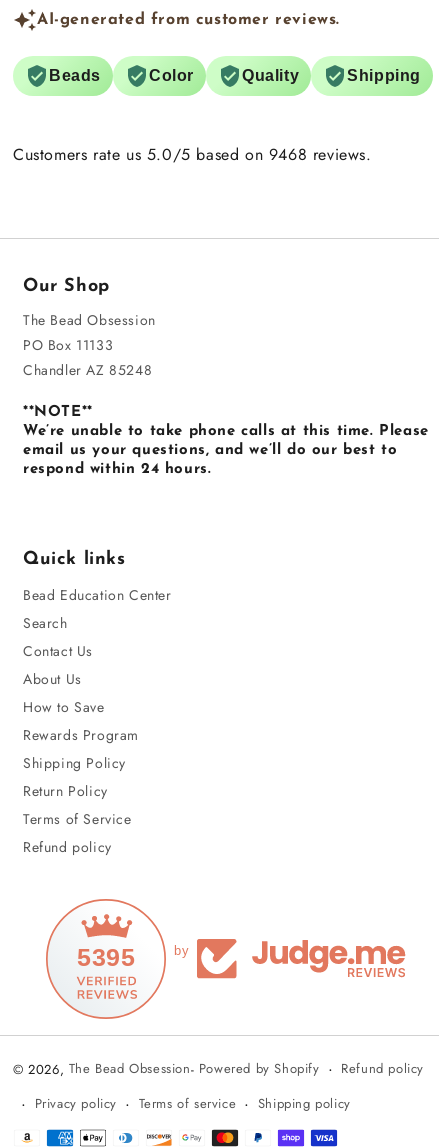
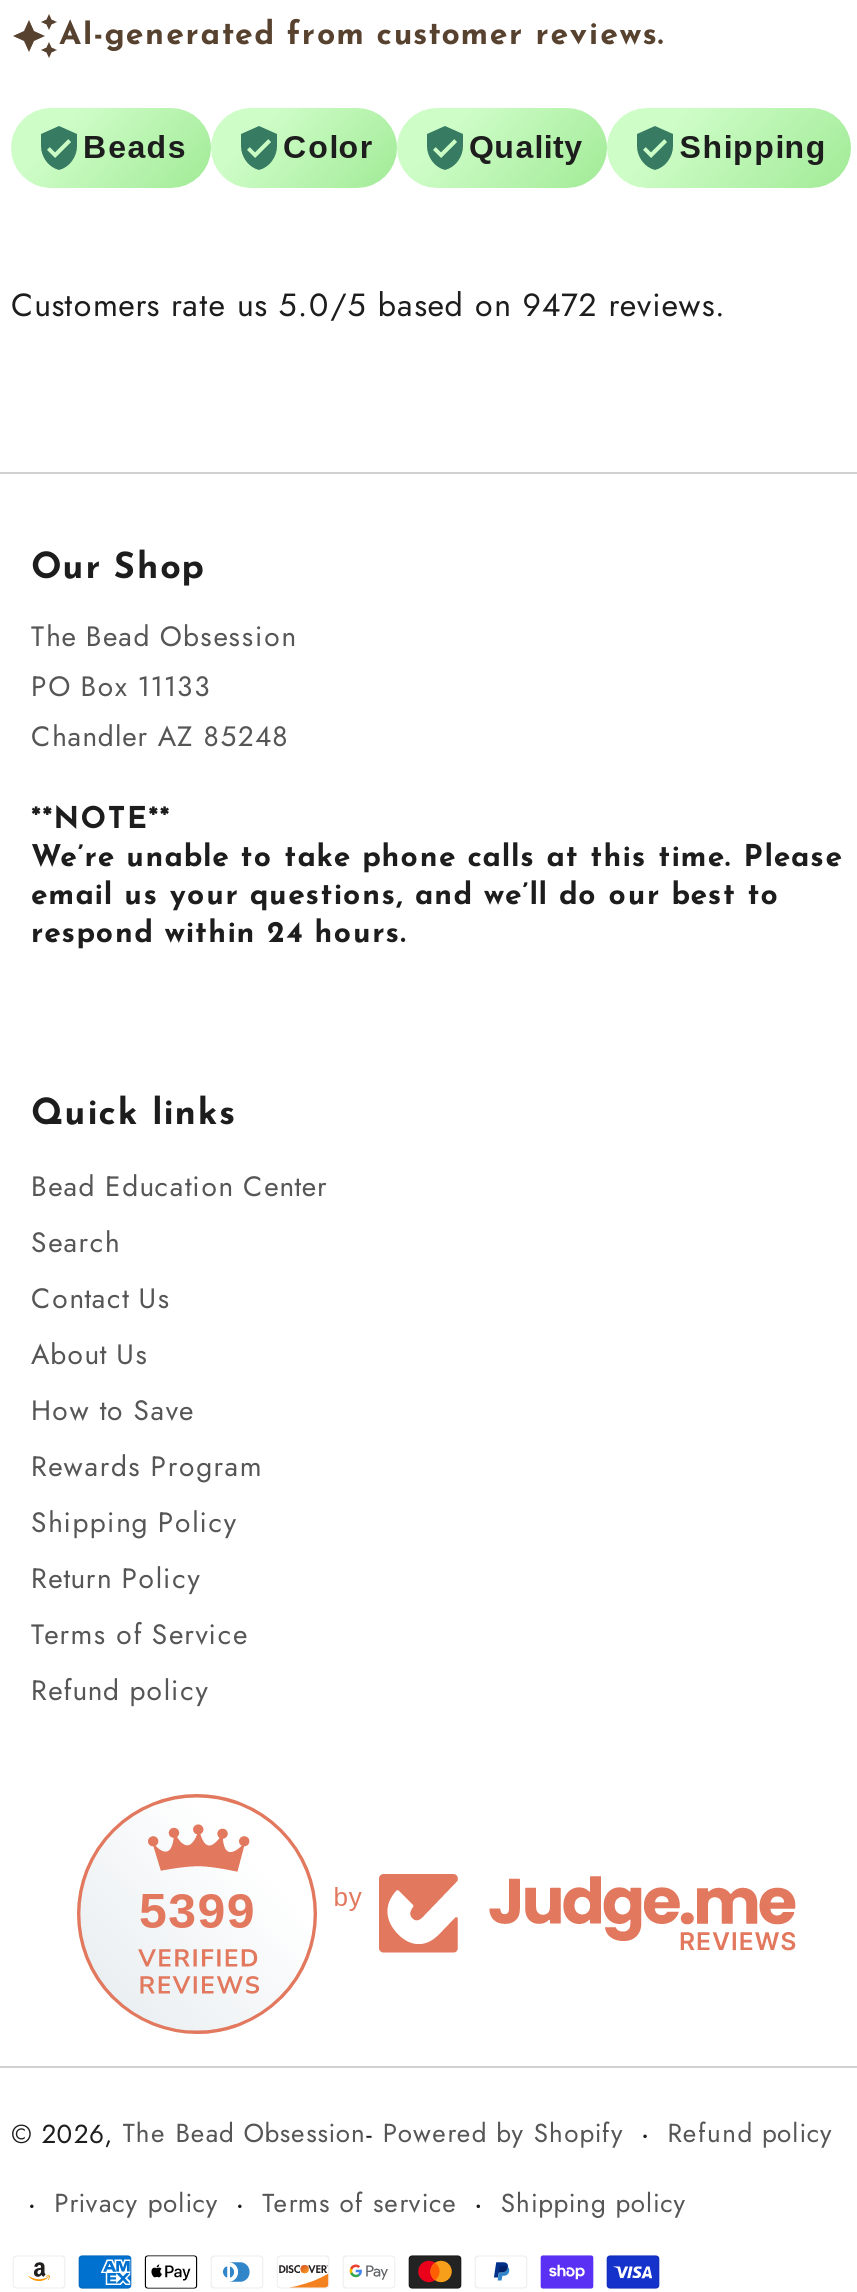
[13,143,372,166] Customers rate us 5.0/5 based on 9468 reviews. -> [11,282,726,328] Customers rate us 5.0/5 based on 9472 reviews.
[77,943,135,971] 5395 -> [139,1882,256,1938] 5399

